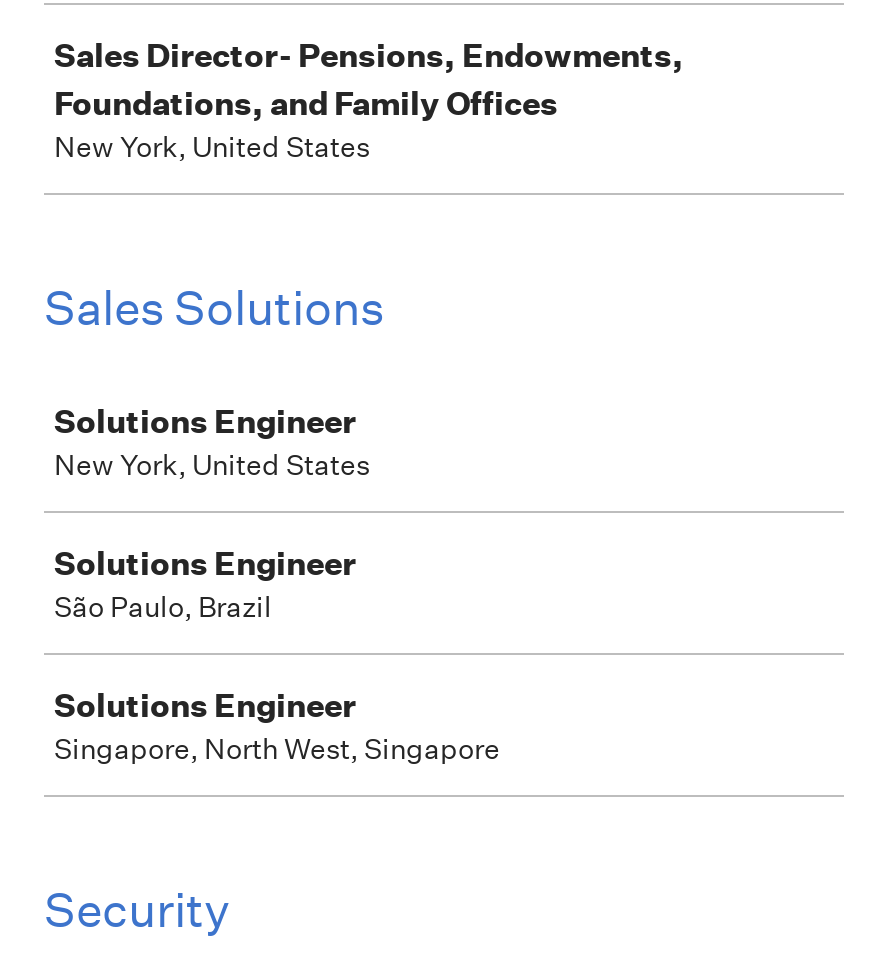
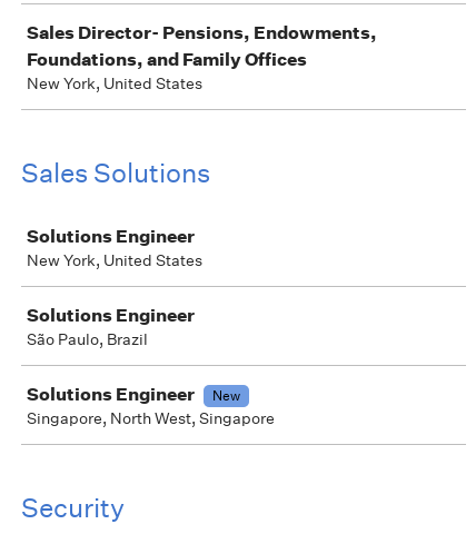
none -> [212,386,240,405] New

